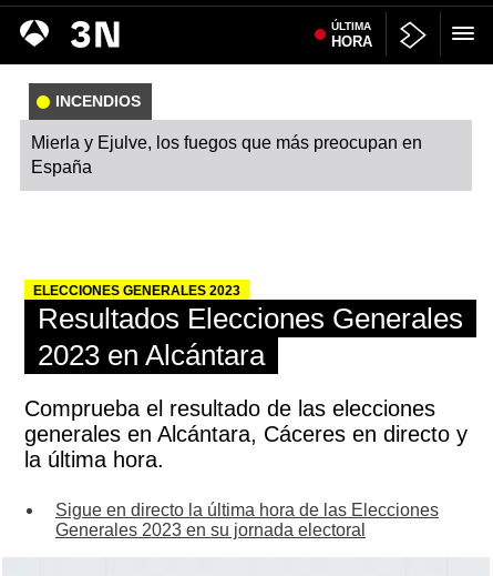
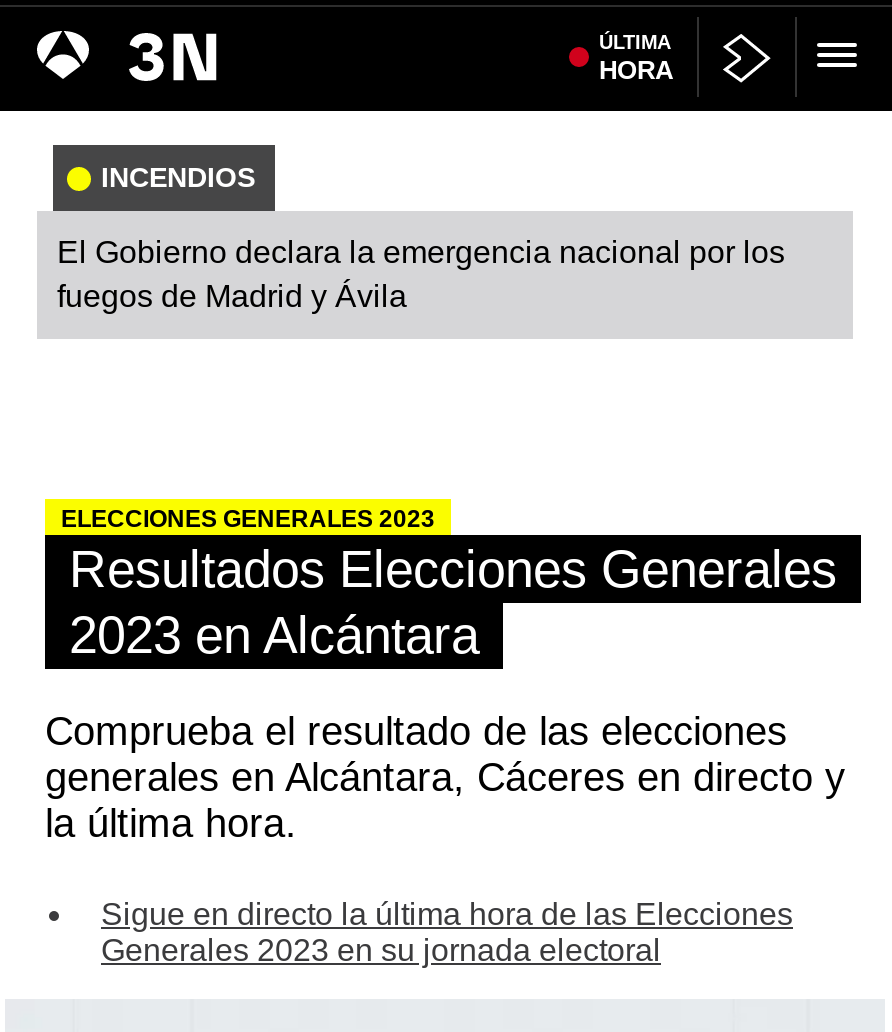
[31,133,422,176] Mierla y Ejulve, los fuegos que más preocupan en | España -> [57,235,785,313] El Gobierno declara la emergencia nacional por los | fuegos de Madrid y Ávila

